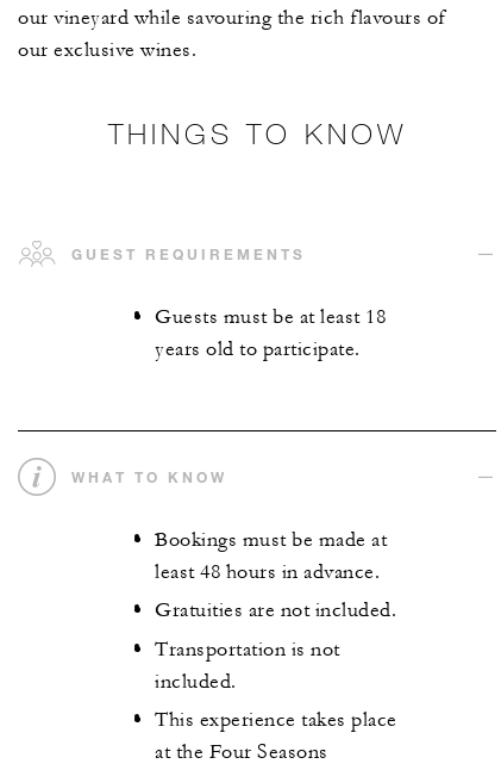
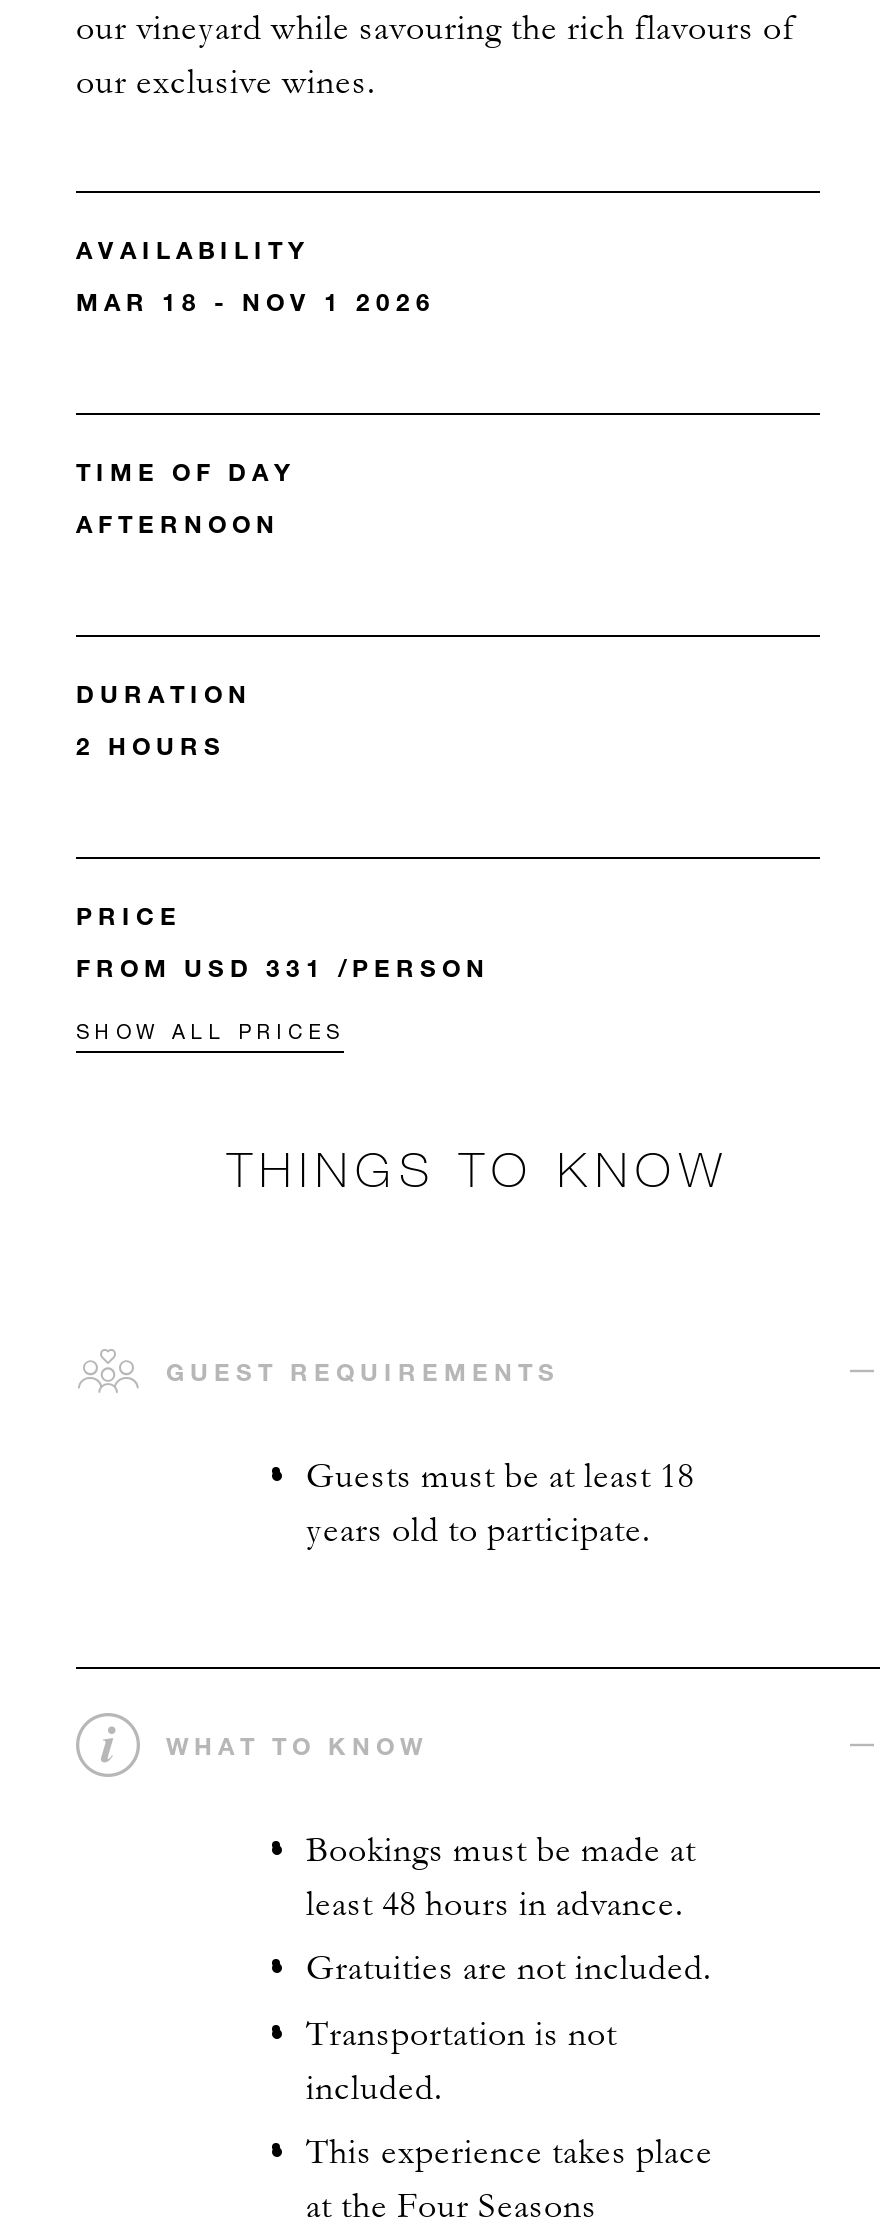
none -> [76,233,436,317] AVAILABILITY | MAR 18 - NOV 1 2026
none -> [76,455,296,539] TIME OF DAY | AFTERNOON
none -> [76,677,252,761] DURATION | 2 HOURS
none -> [76,899,490,1043] PRICE | FROM USD 331 /PERSON | SHOW ALL PRICES

